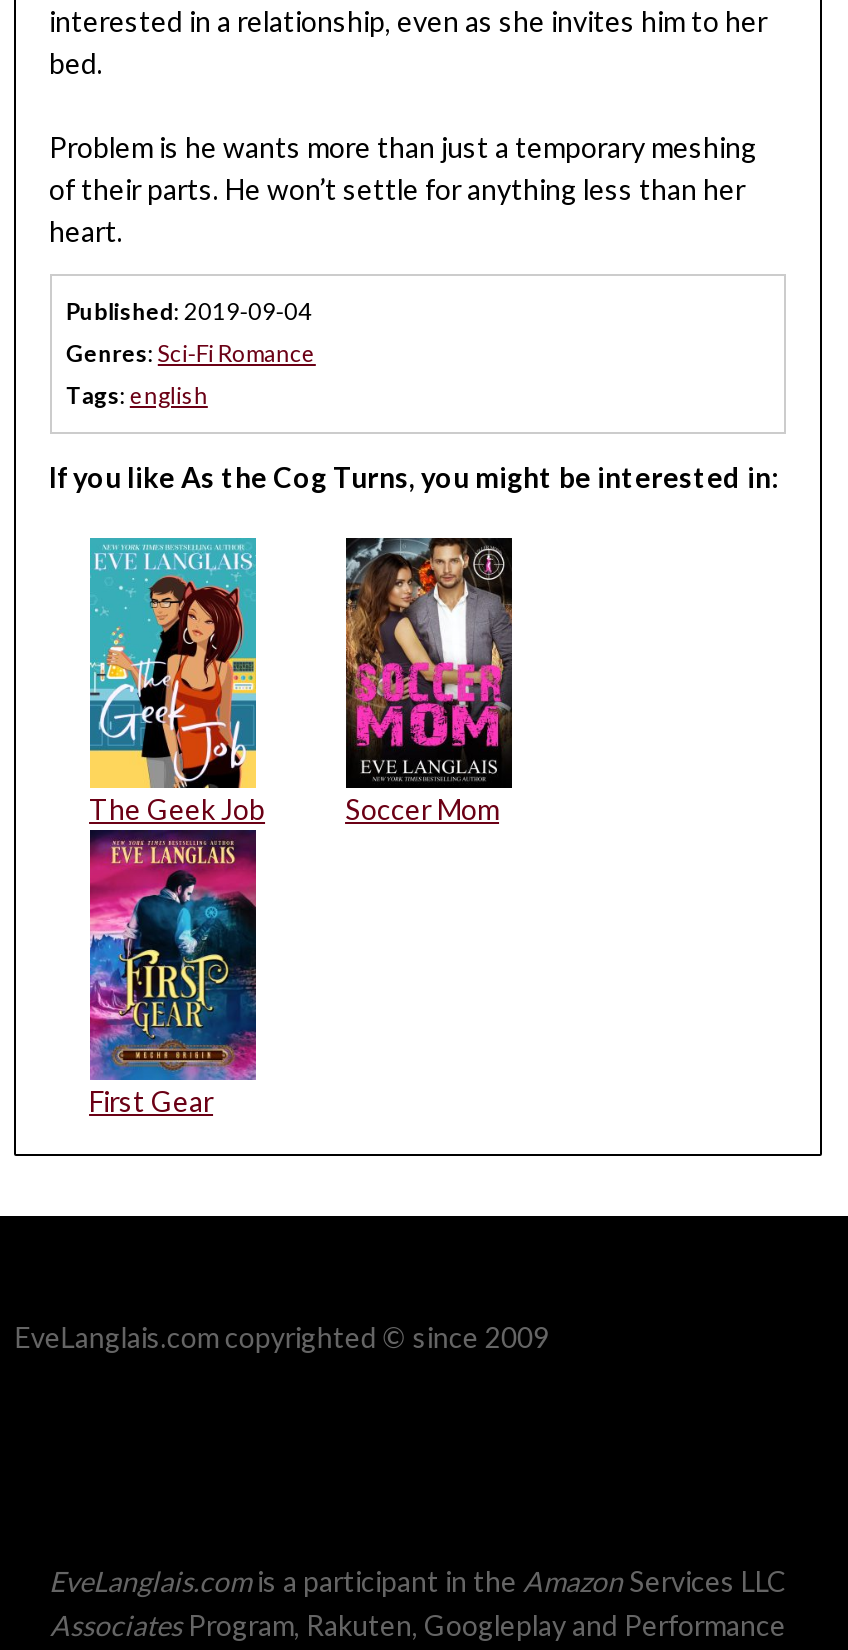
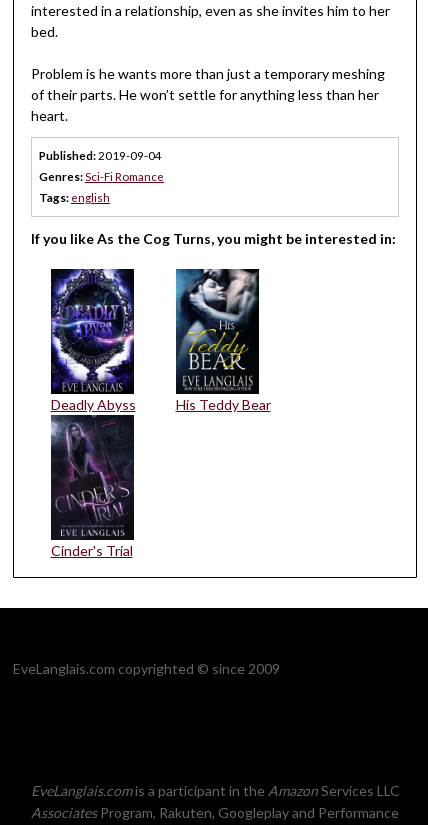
[88,536,499,826] [image] | The Geek Job | Soccer Mom -> [50,268,270,413] [image] | Deadly Abyss | His Teddy Bear
[340,536,514,776] [image] -> [175,268,262,388] [image]
[88,840,258,1118] [image] | First Gear -> [50,420,135,559] [image] | Cinder's Trial

